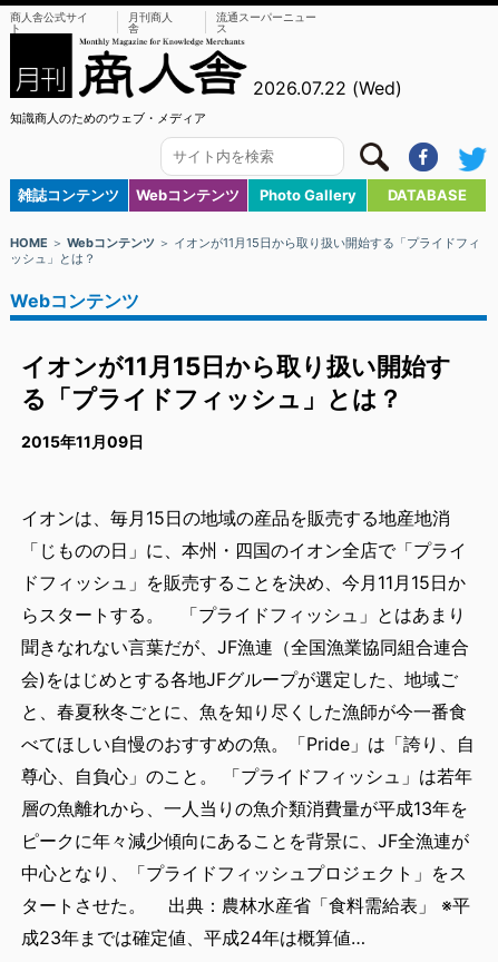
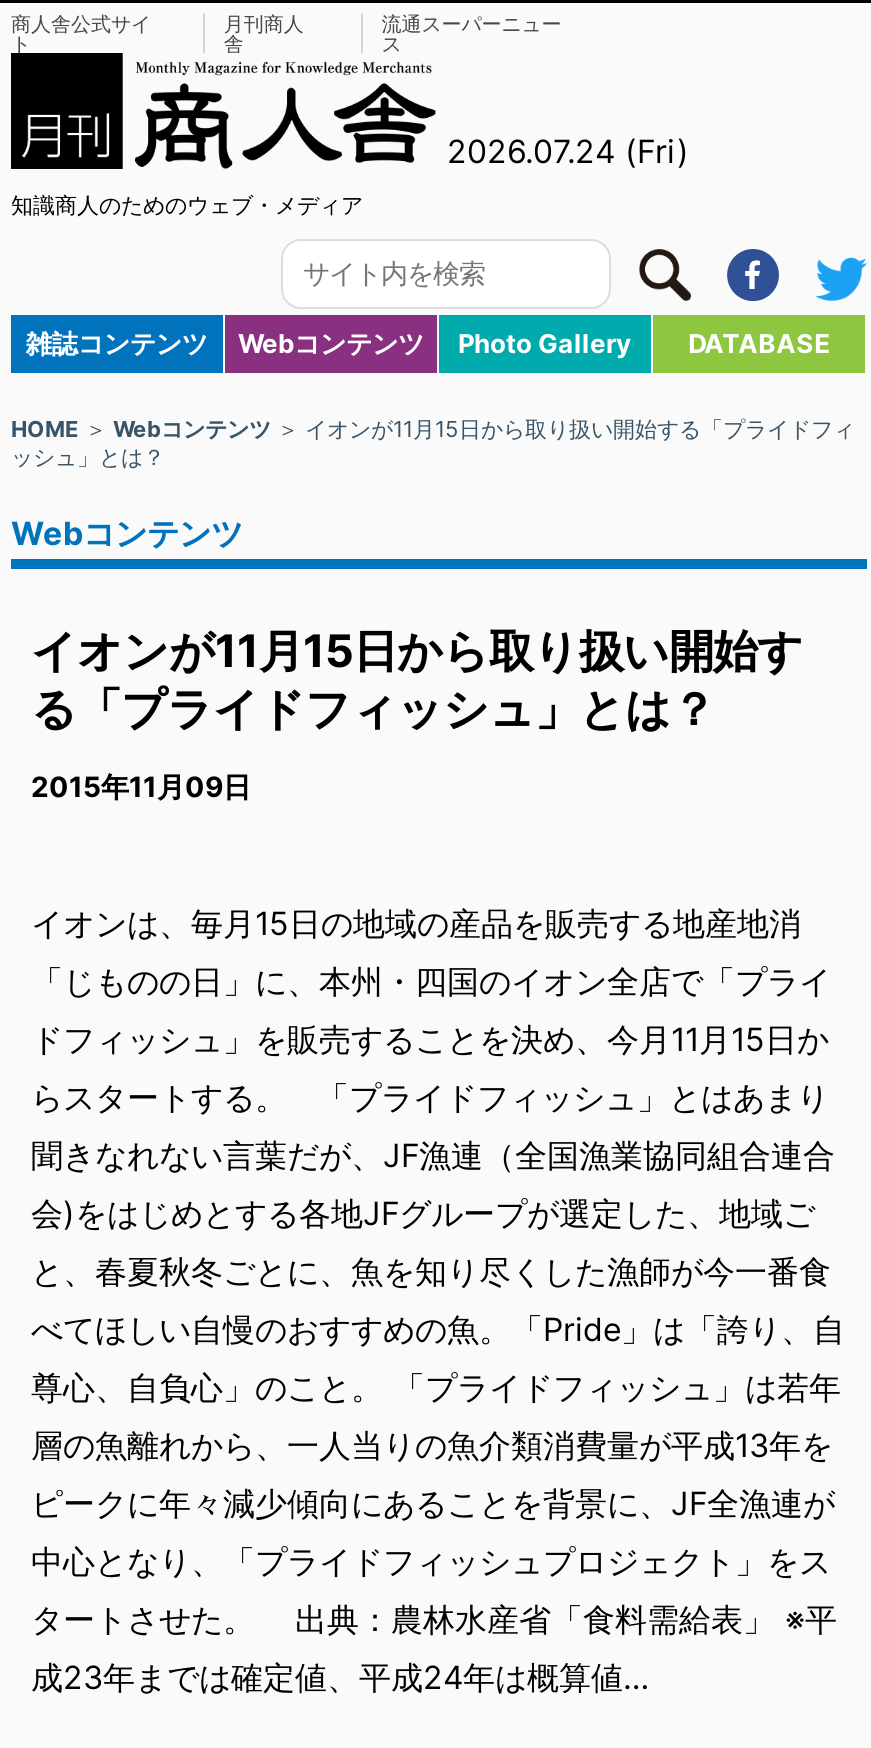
[253,77,402,99] 2026.07.22 (Wed) -> [447,131,689,171] 2026.07.24 (Fri)

